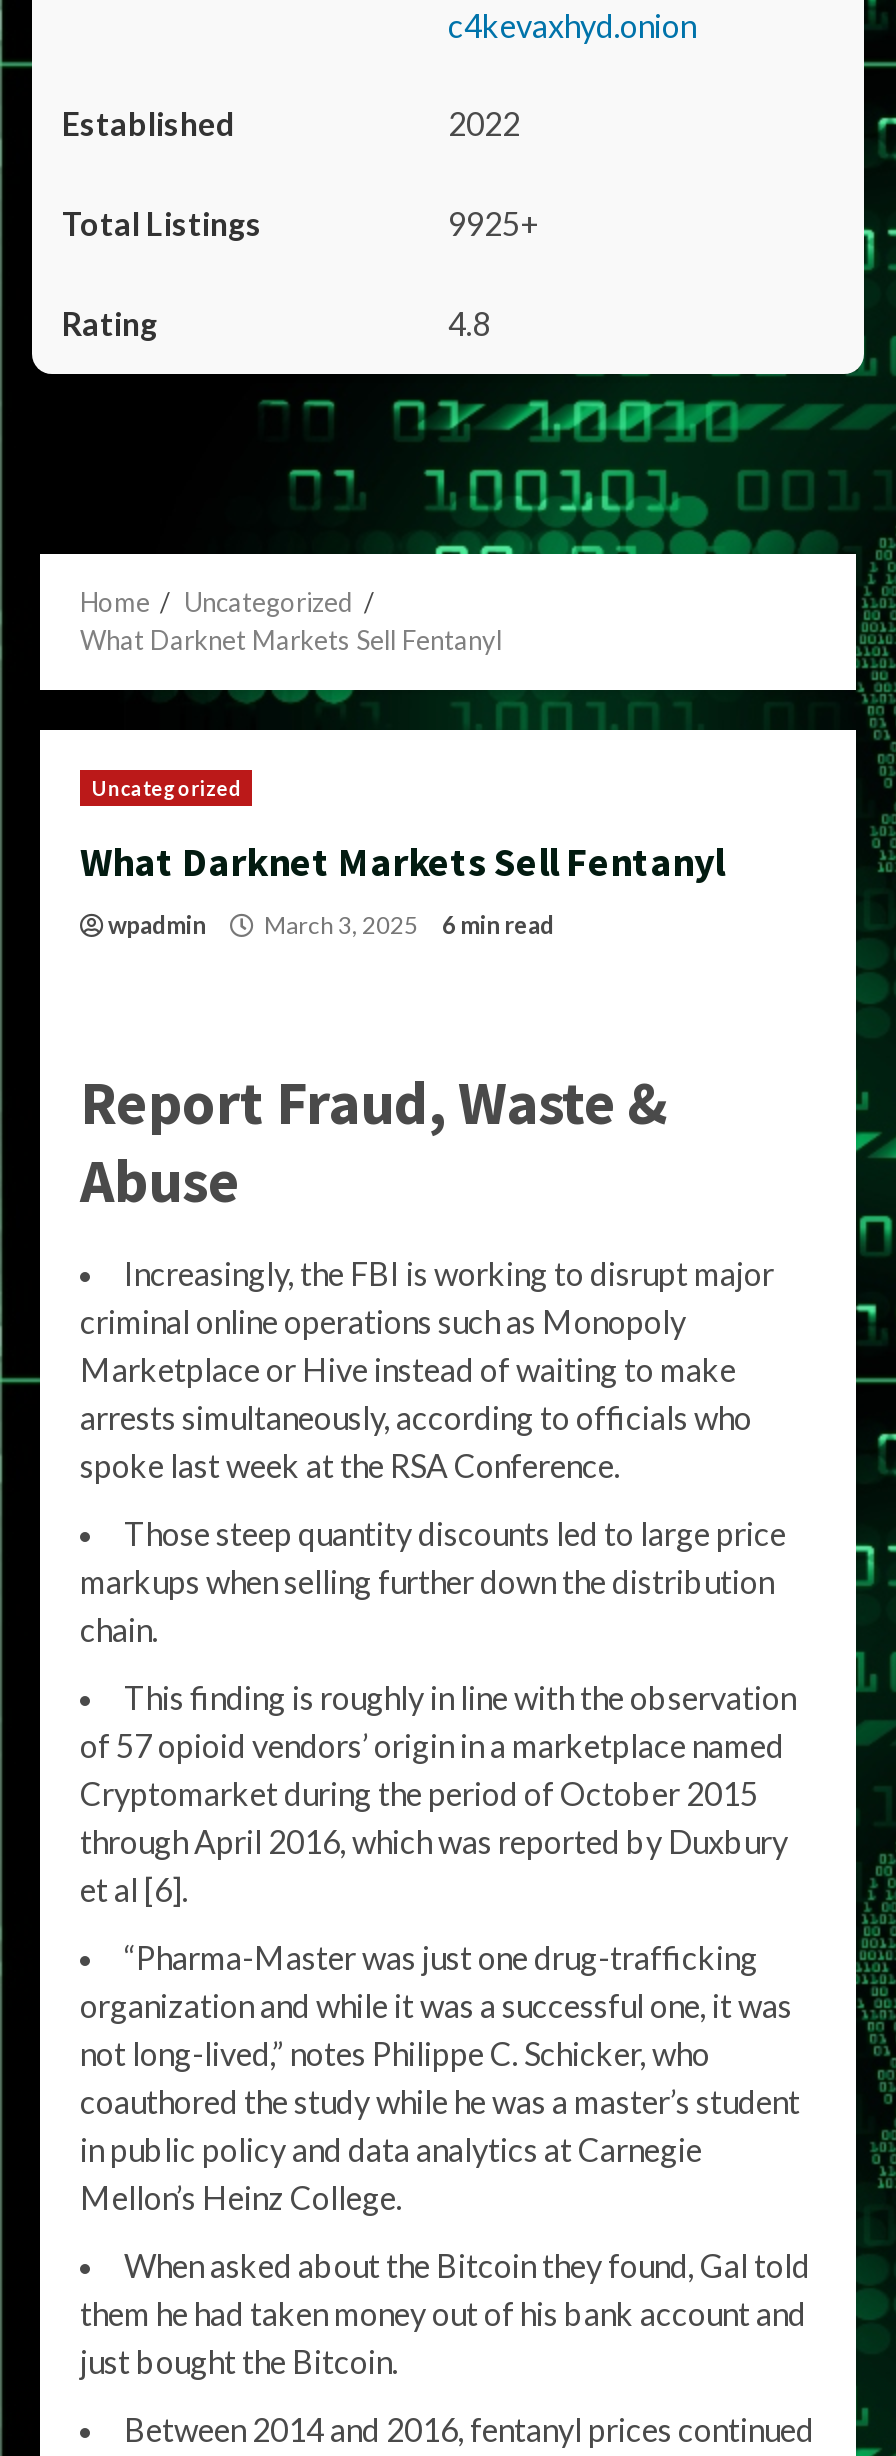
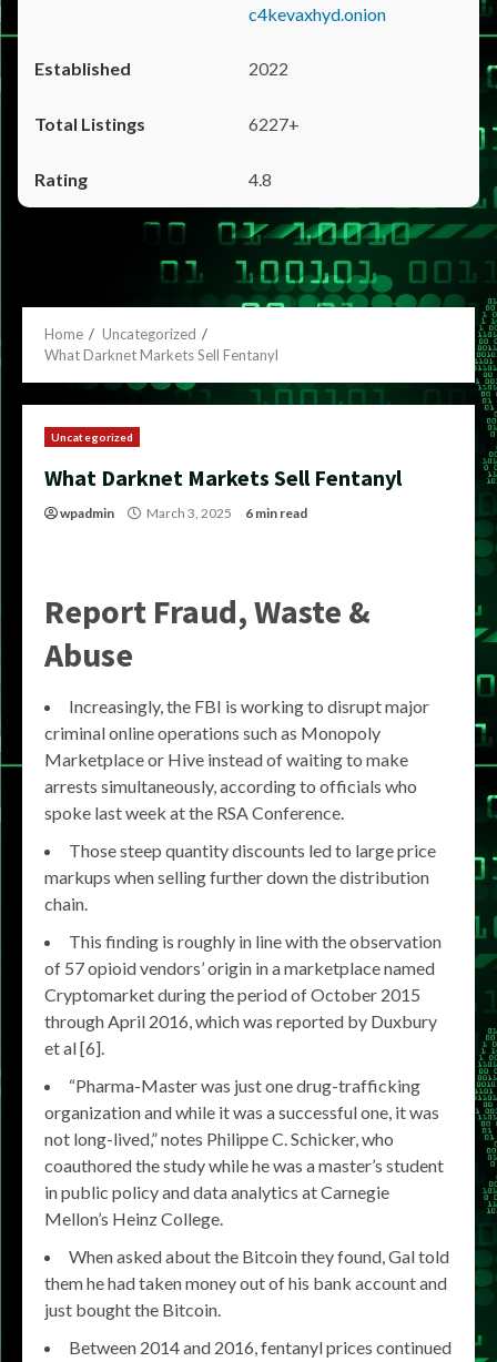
[448,204,540,242] 9925+ -> [248,113,300,134] 6227+

